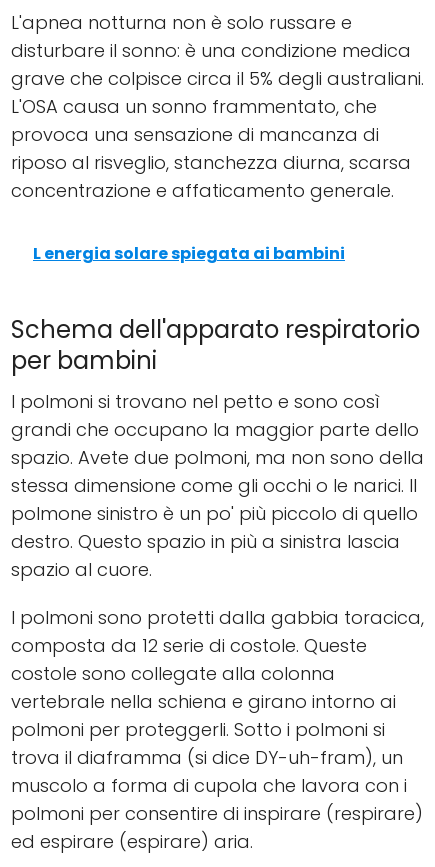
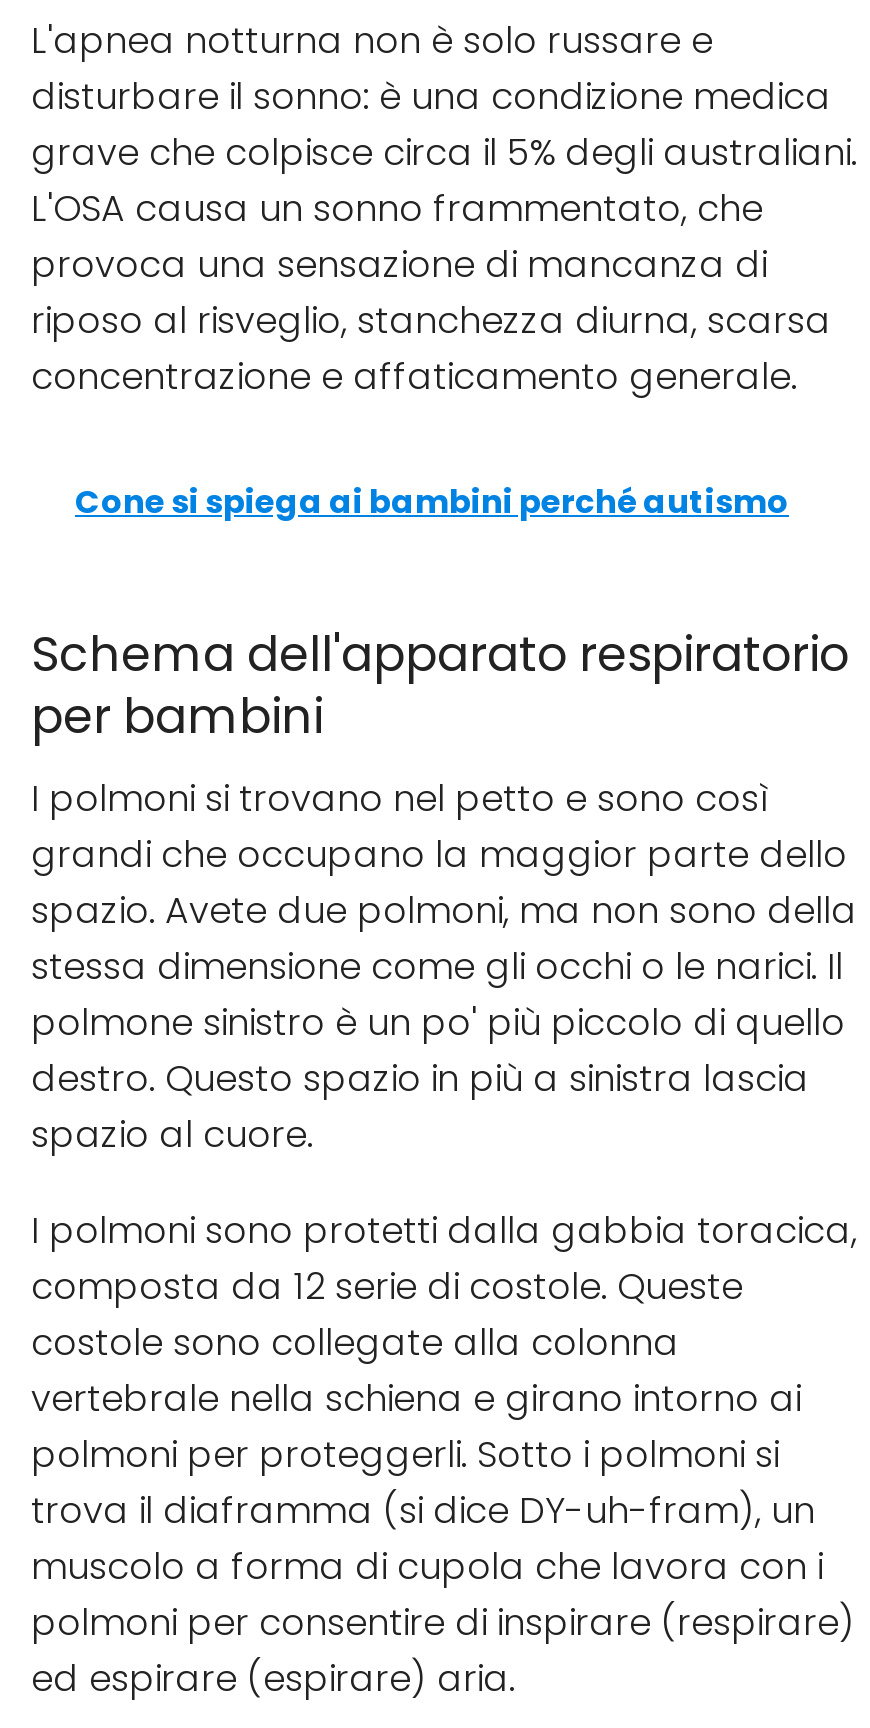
[33,242,345,265] L energia solare spiegata ai bambini -> [75,479,789,525] Cone si spiega ai bambini perché autismo

